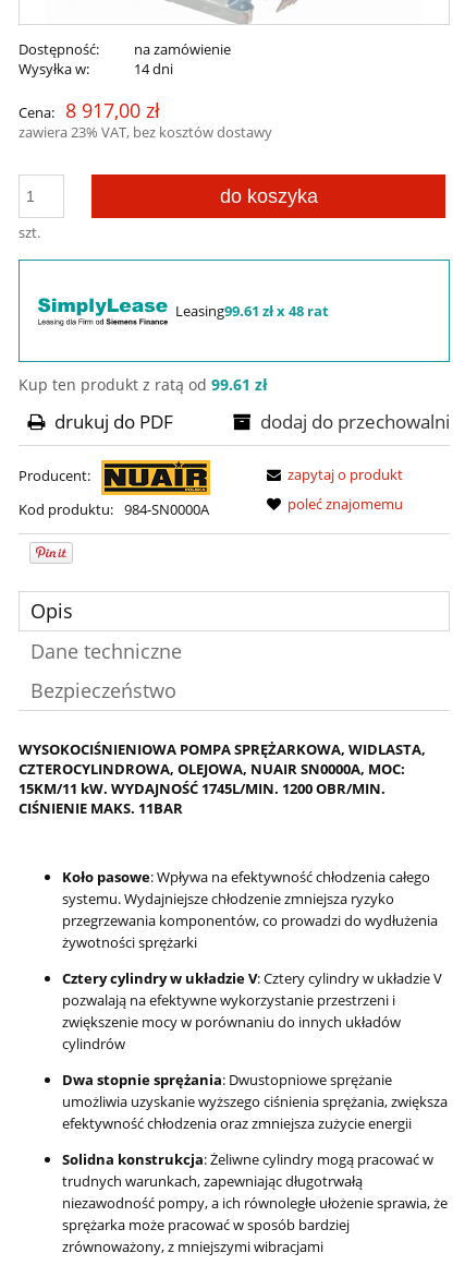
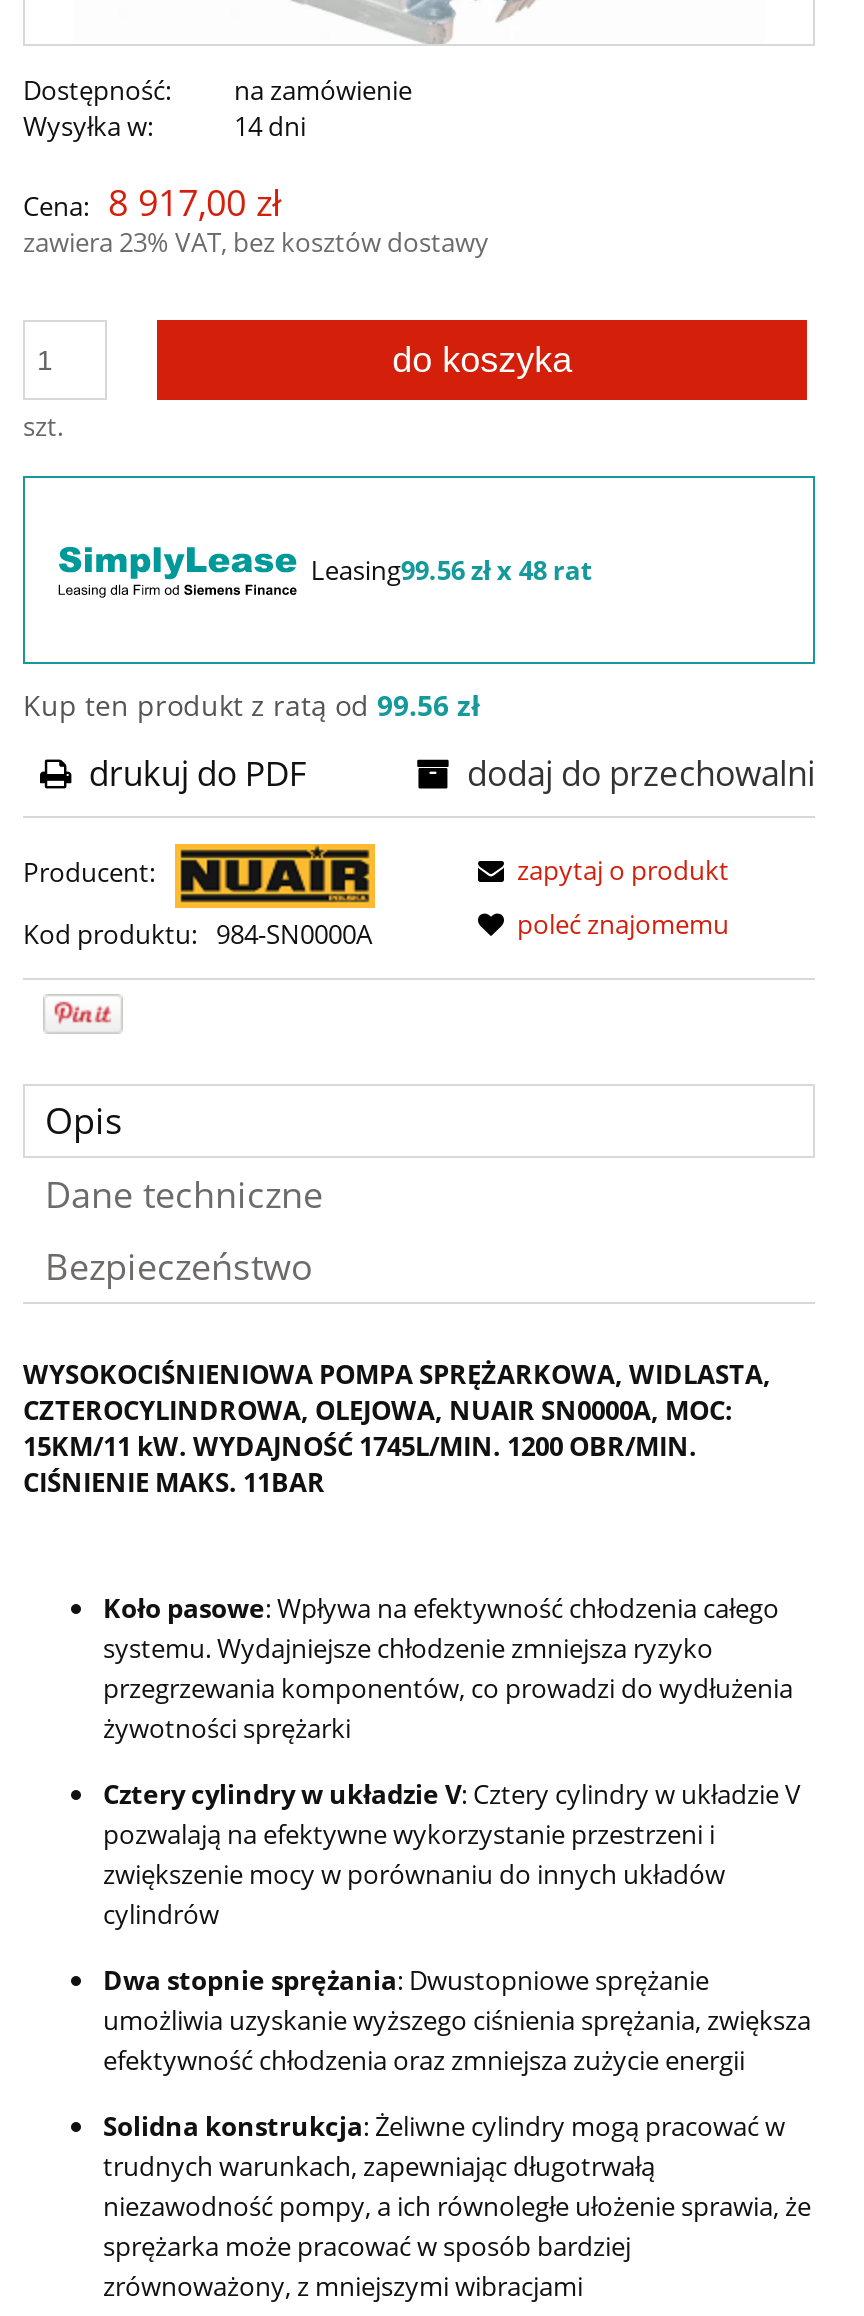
[175,301,329,321] Leasing99.61 zł x 48 rat -> [311,553,593,589] Leasing99.56 zł x 48 rat
[19,374,268,395] Kup ten produkt z ratą od 99.61 zł -> [23,687,481,725] Kup ten produkt z ratą od 99.56 zł

